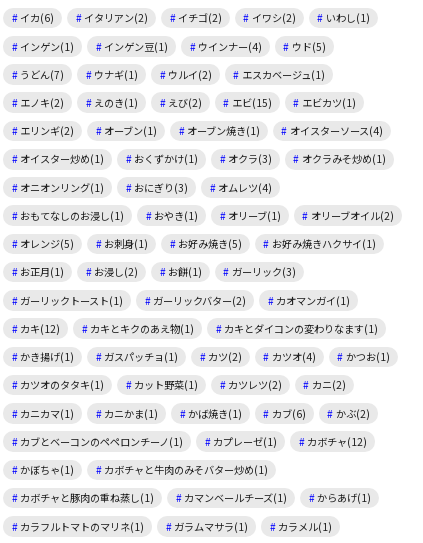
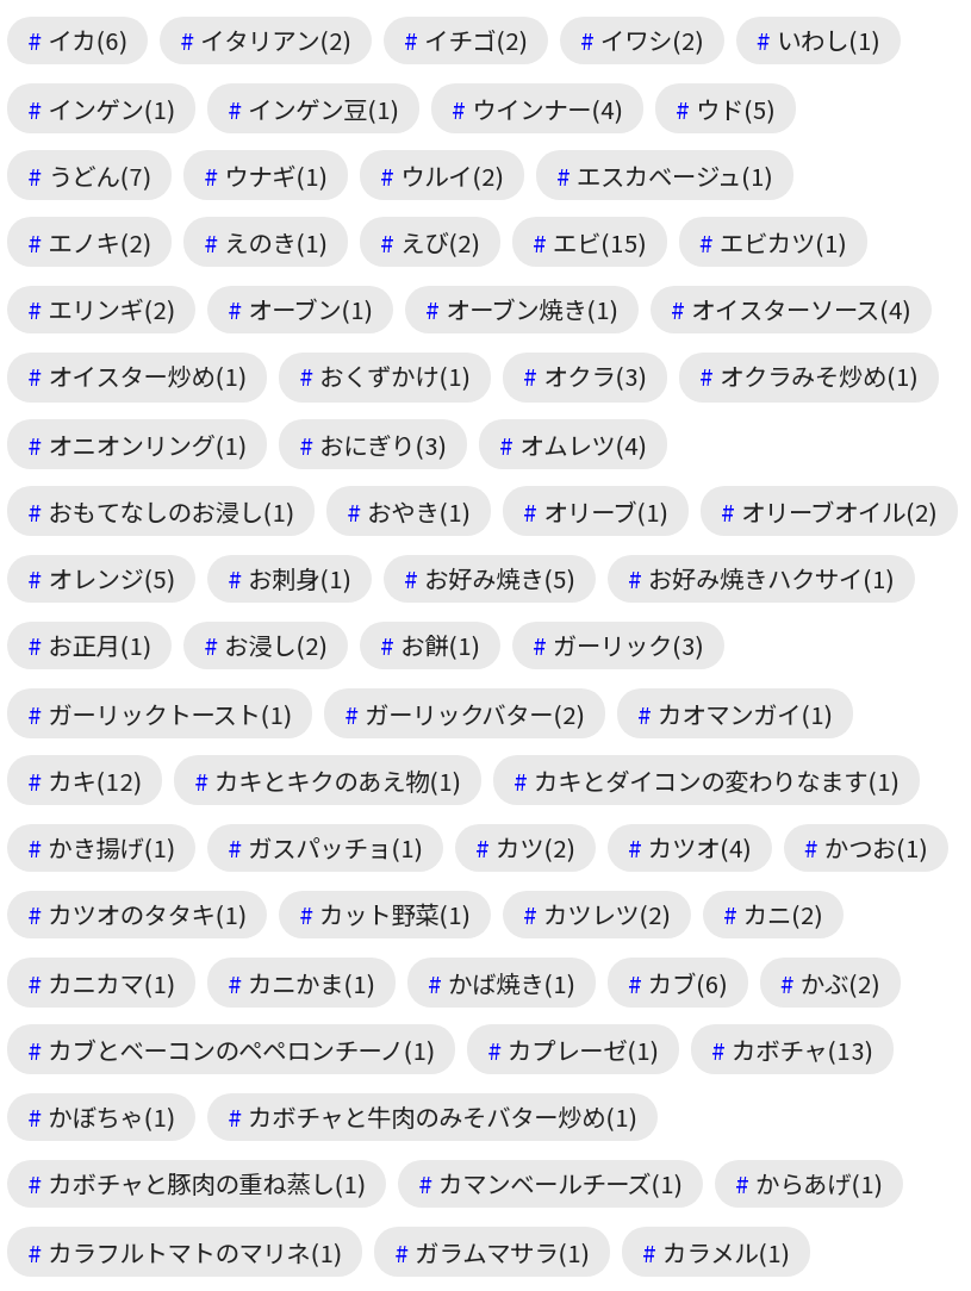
[20,434,367,449] カブとベーコンのペペロンチーノ(1) カプレーゼ(1) カボチャ(12) -> [48,1031,875,1067] カブとベーコンのペペロンチーノ(1) カプレーゼ(1) カボチャ(13)

